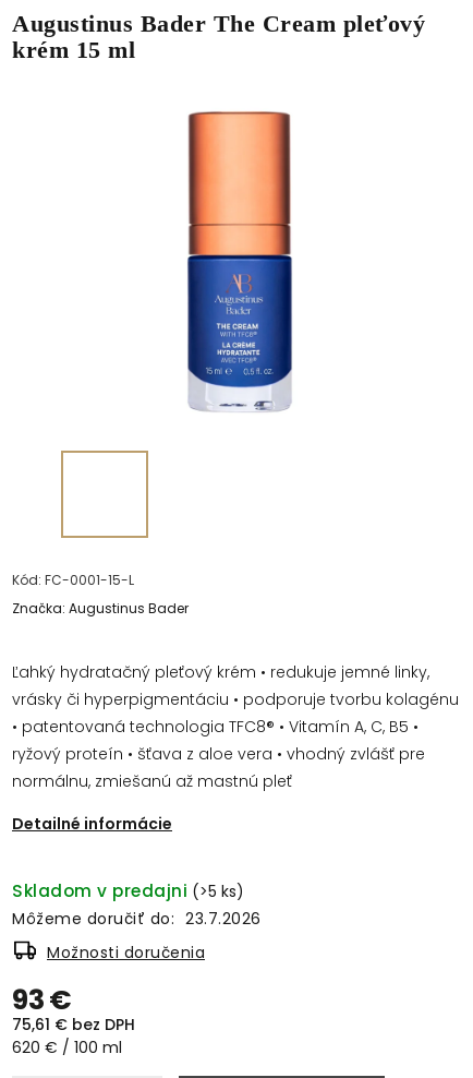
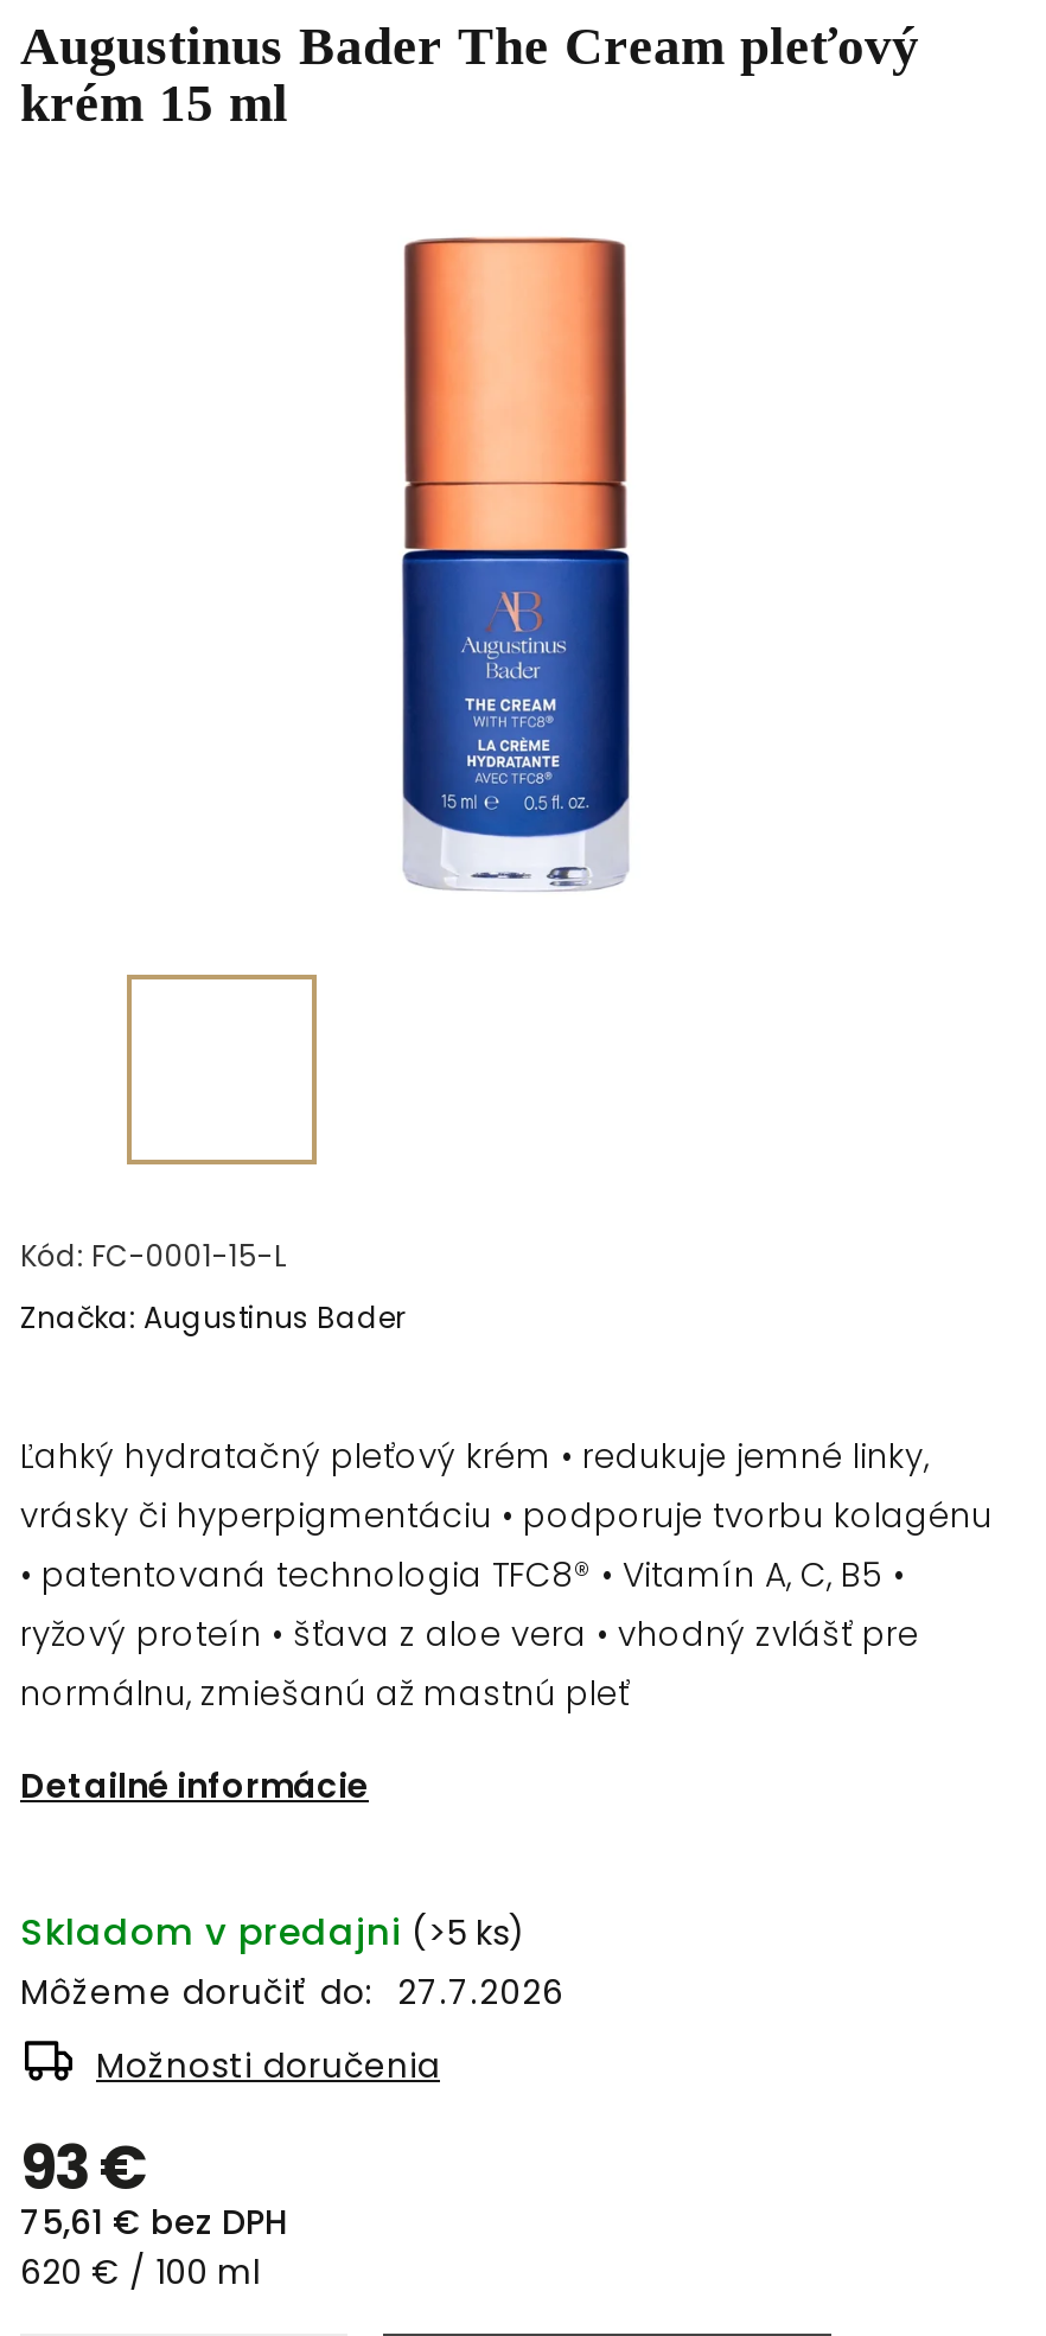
[12,907,261,929] Môžeme doručiť do: 23.7.2026 -> [20,1967,565,2015] Môžeme doručiť do: 27.7.2026

